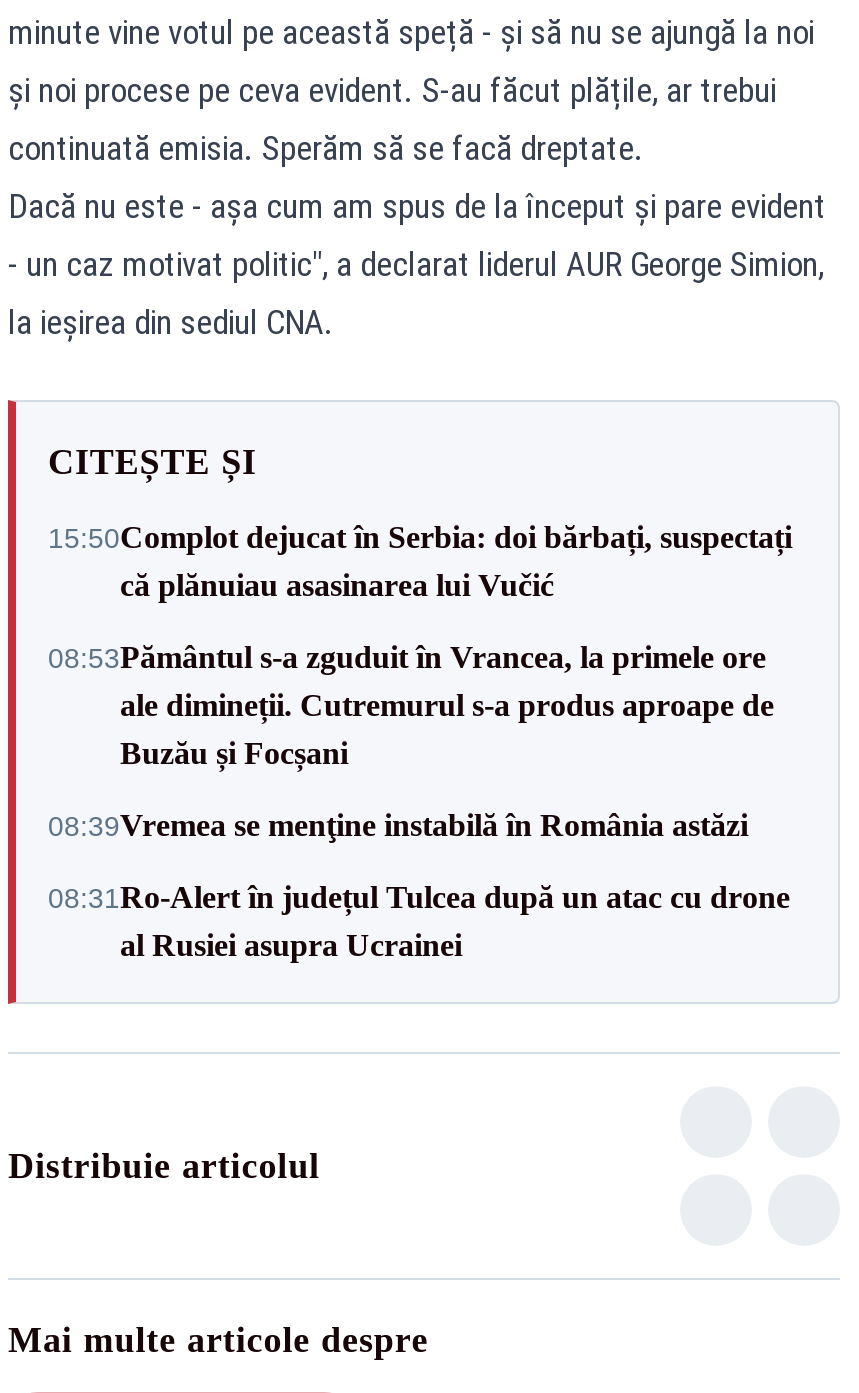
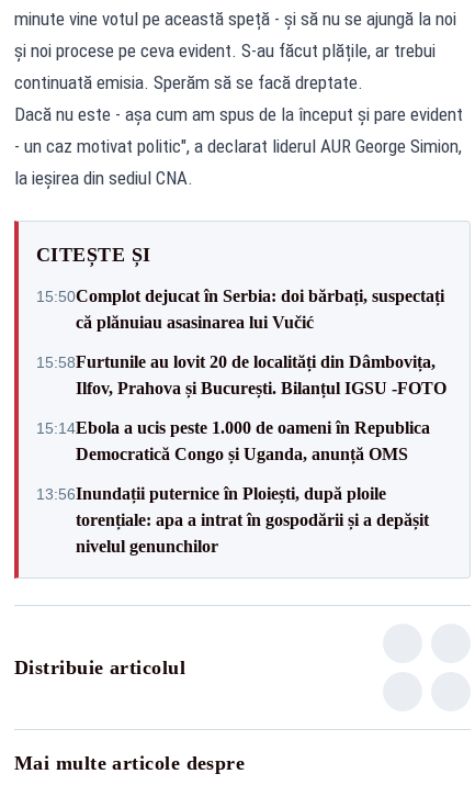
[48,640,774,770] 08:53Pământul s-a zguduit în Vrancea, la primele ore | ale dimineții. Cutremurul s-a produs aproape de | Buzău și Focșani -> [36,352,446,397] 15:58Furtunile au lovit 20 de localități din Dâmbovița, | Ilfov, Prahova și București. Bilanțul IGSU -FOTO
[48,808,748,842] 08:39Vremea se menţine instabilă în România astăzi -> [36,418,430,463] 15:14Ebola a ucis peste 1.000 de oameni în Republica | Democratică Congo și Uganda, anunță OMS
[48,880,790,962] 08:31Ro-Alert în județul Tulcea după un atac cu drone | al Rusiei asupra Ucrainei -> [36,484,429,555] 13:56Inundații puternice în Ploiești, după ploile | torențiale: apa a intrat în gospodării și a depășit | nivelul genunchilor

